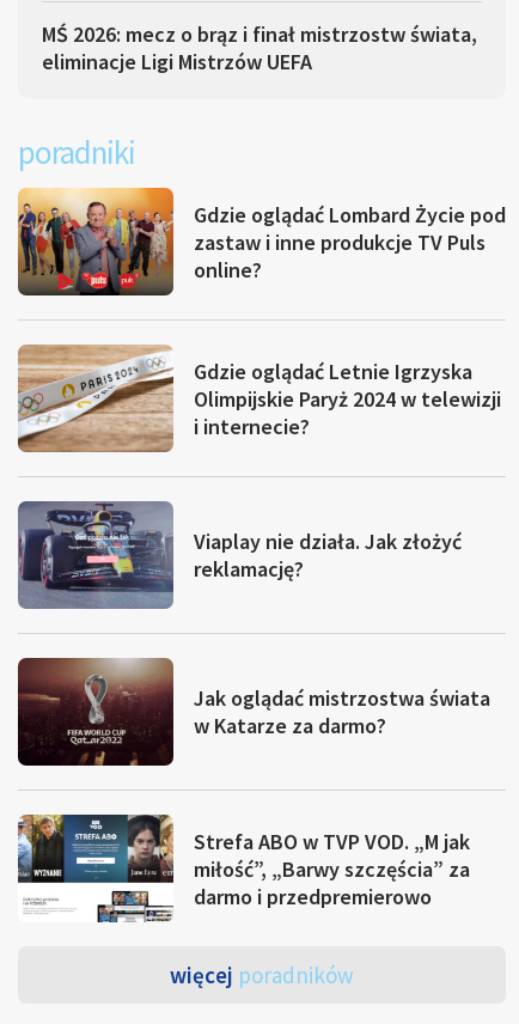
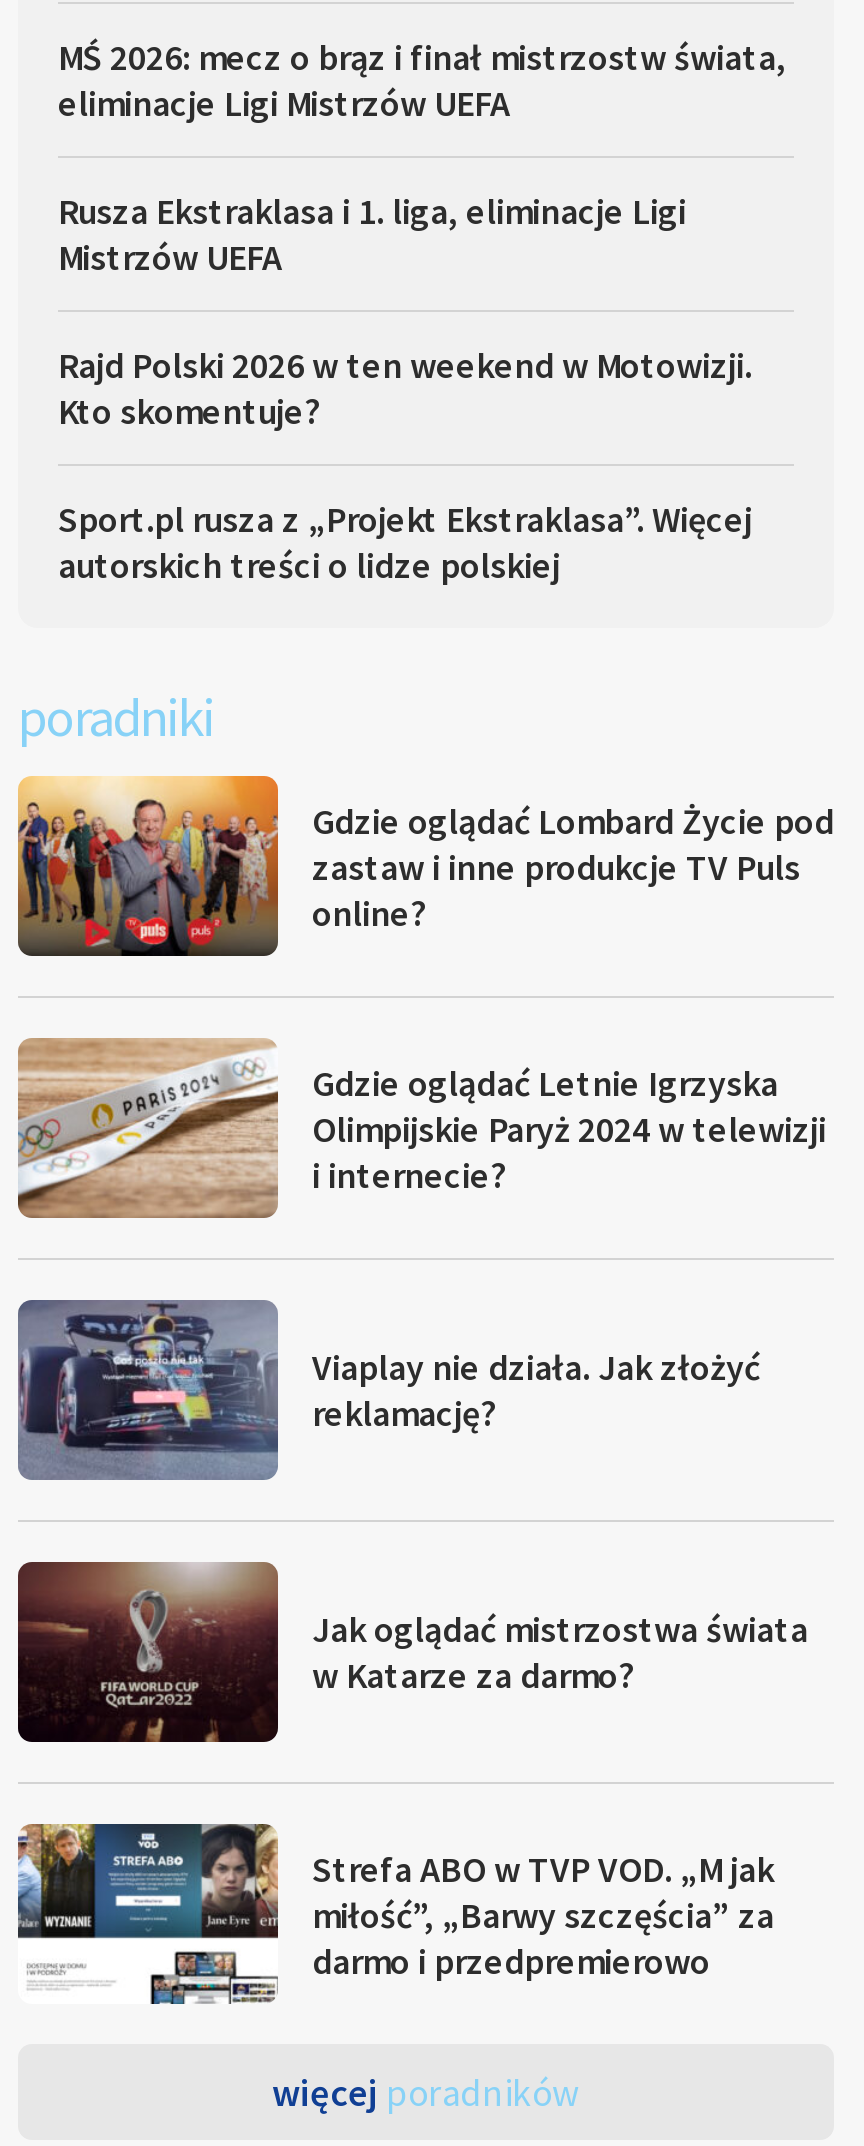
none -> [58,188,752,588] Rusza Ekstraklasa i 1. liga, eliminacje Ligi | Mistrzów UEFA | Rajd Polski 2026 w ten weekend w Motowizji. | Kto skomentuje? | Sport.pl rusza z „Projekt Ekstraklasa”. Więcej | autorskich treści o lidze polskiej

